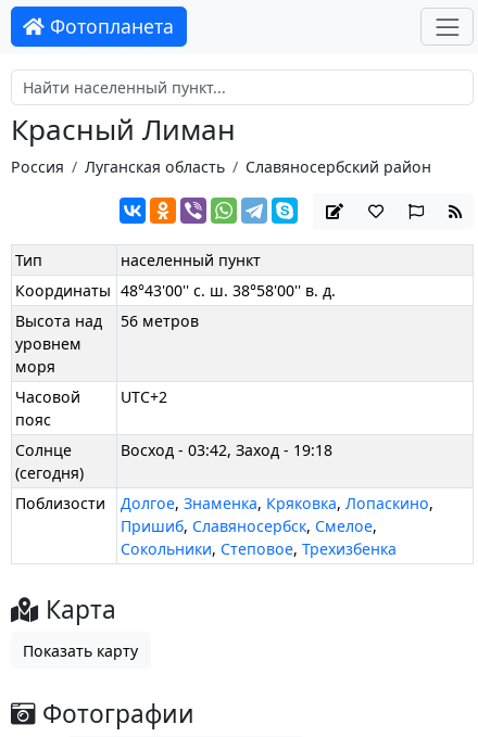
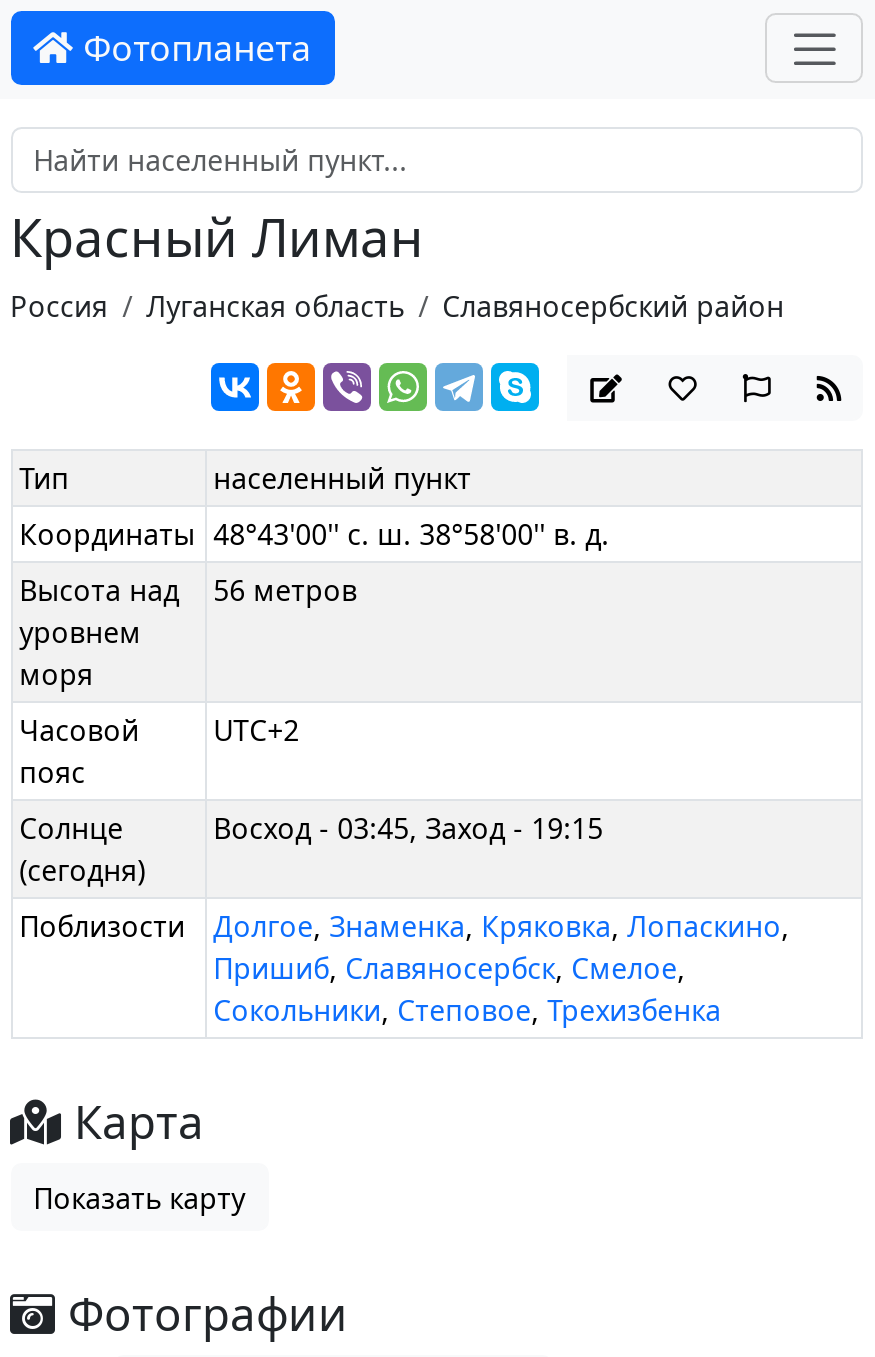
[121,440,333,460] Восход - 03:42, Заход - 19:18 -> [213,809,603,847] Восход - 03:45, Заход - 19:15

